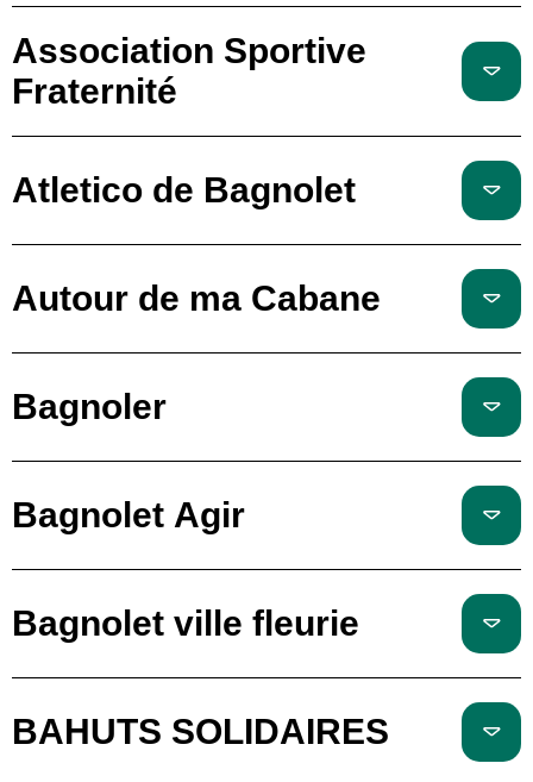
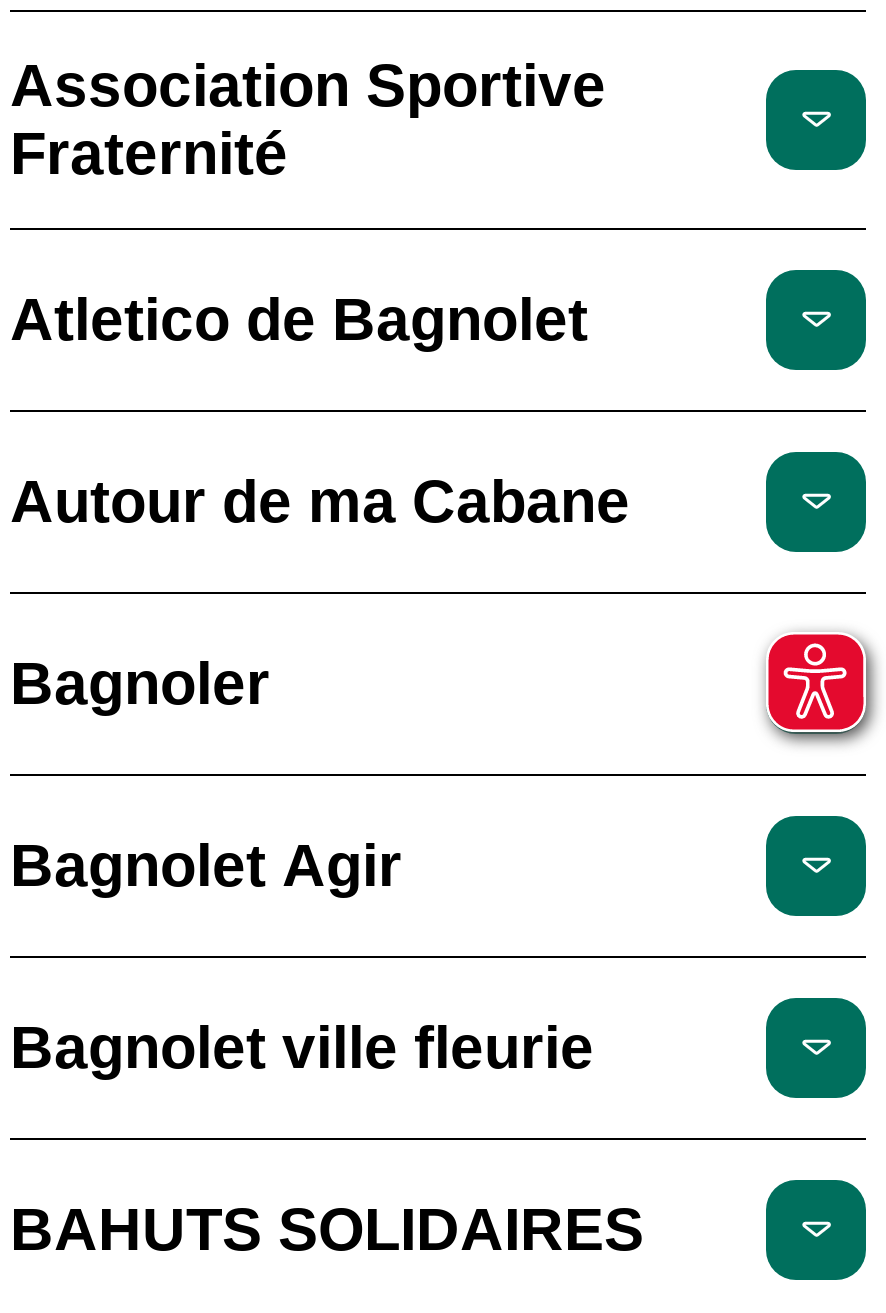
[460,376,527,443] [image] -> [766,632,878,746] [image]

